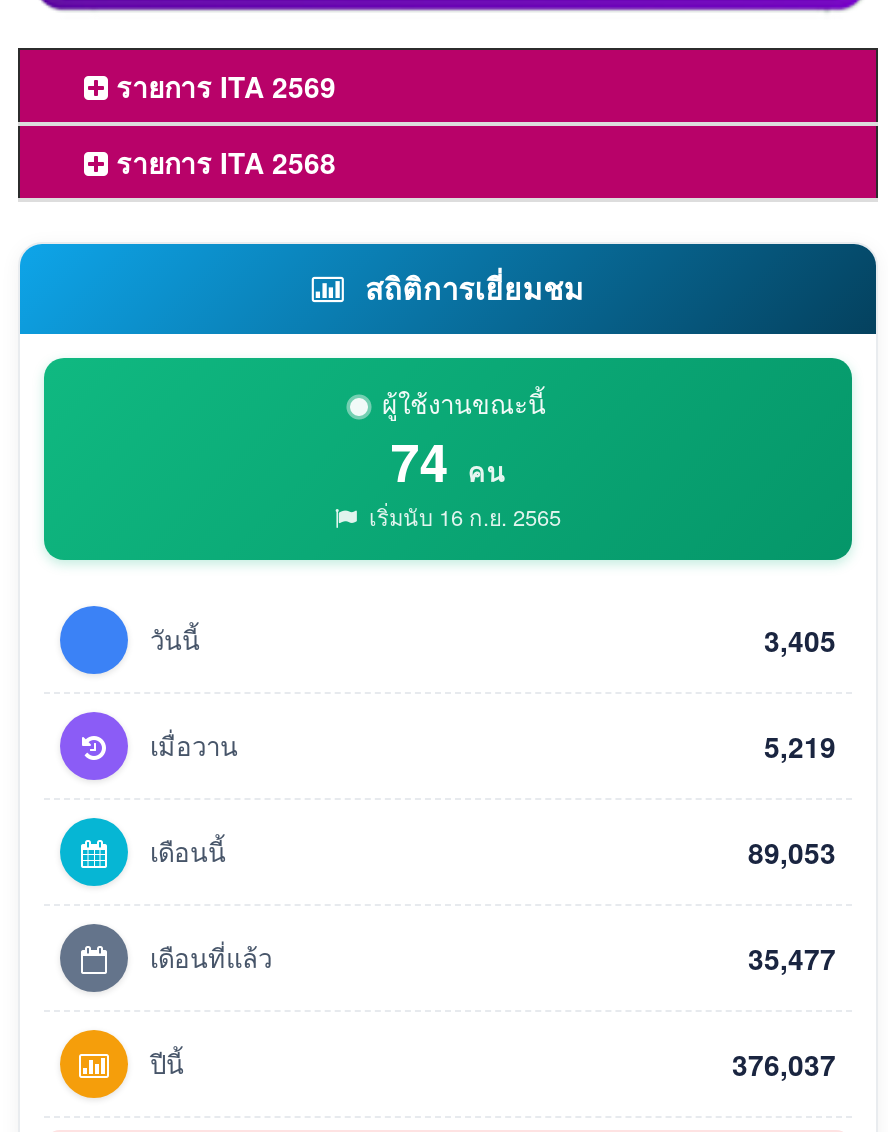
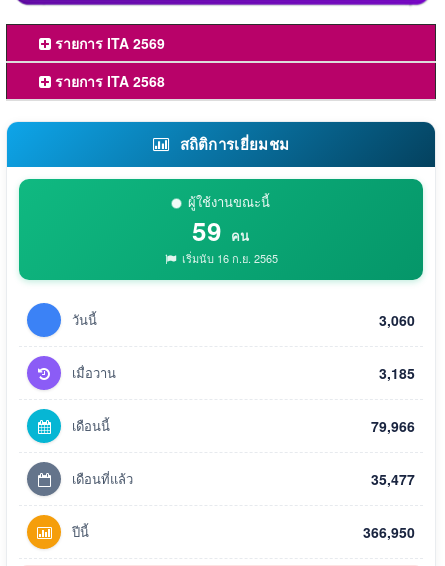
[390,423,506,497] 74 คน -> [192,212,250,249] 59 คน
[764,619,836,659] 3,405 -> [379,310,415,330] 3,060
[764,725,836,765] 5,219 -> [379,363,415,383] 3,185
[748,831,836,871] 89,053 -> [371,416,415,436] 79,966
[732,1043,836,1083] 376,037 -> [363,522,415,542] 366,950

